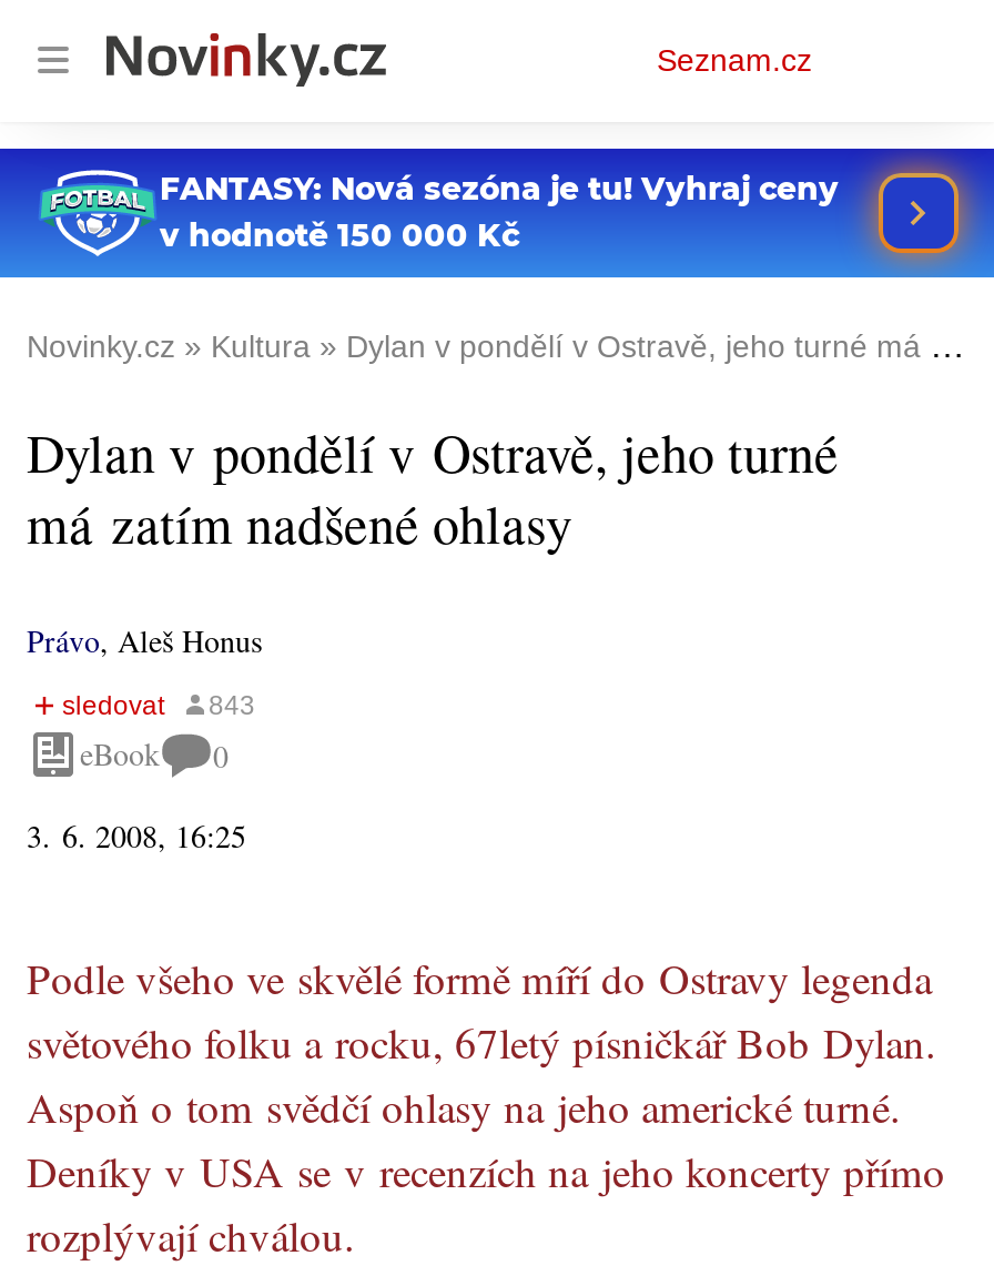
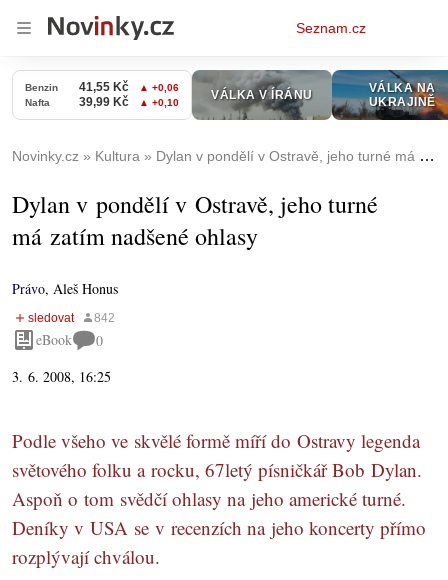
[7,146,987,280] [image] -> [3,68,445,125] [image]

